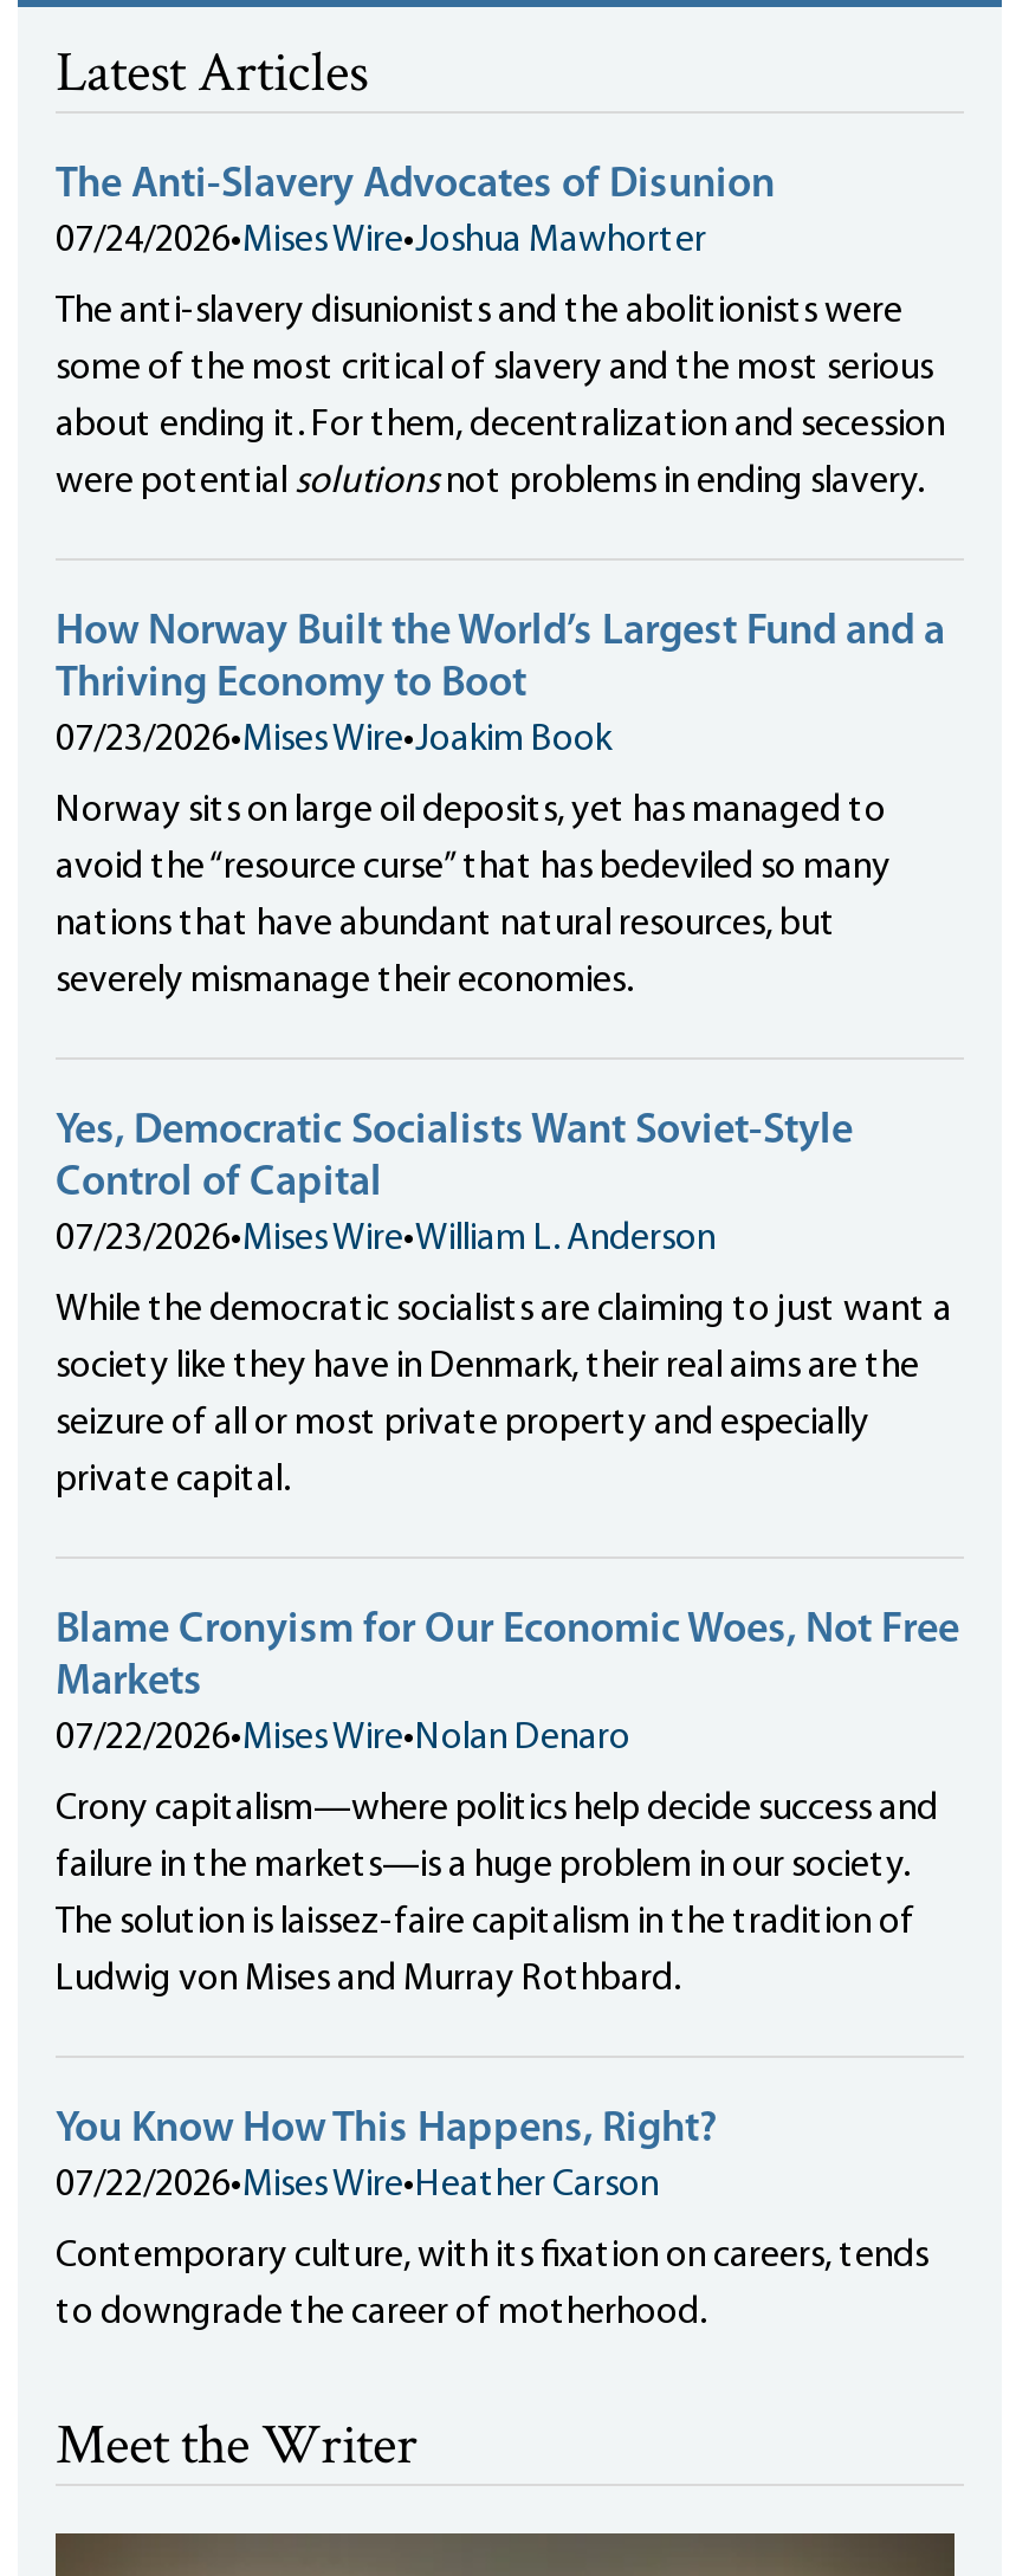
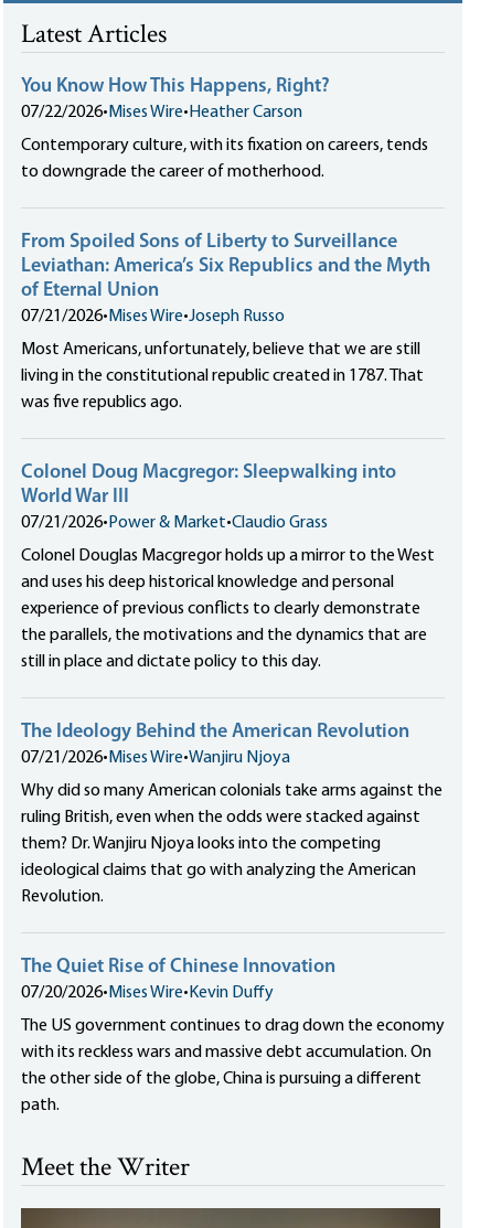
[56,163,959,1999] The Anti-Slavery Advocates of Disunion | 07/24/2026•Mises Wire•Joshua Mawhorter | The anti-slavery disunionists and the abolitionists were | some of the most critical of slavery and the most serious | about ending it. For them, decentralization and secession | were potential solutions not problems in ending slavery. | How Norway Built the World’s Largest Fund and a | Thriving Economy to Boot | 07/23/2026•Mises Wire•Joakim Book | Norway sits on large oil deposits, yet has managed to | avoid the “resource curse” that has bedeviled so many | nations that have abundant natural resources, but | severely mismanage their economies. | Yes, Democratic Socialists Want Soviet-Style | Control of Capital | 07/23/2026•Mises Wire•William L. Anderson | While the democratic socialists are claiming to just want a | society like they have in Denmark, their real aims are the | seizure of all or most private property and especially | private capital. | Blame Cronyism for Our Economic Woes, Not Free | Markets | 07/22/2026•Mises Wire•Nolan Denaro | Crony capitalism—where politics help decide success and | failure in the markets—is a huge problem in our society. | The solution is laissez-faire capitalism in the tradition of | Ludwig von Mises and Murray Rothbard. -> none
moved [56,2108,928,2333] -> [21,76,428,181]: You Know How This Happens, Right? | 07/22/2026•Mises Wire•Heather Carson | Contemporary culture, with its fixation on careers, tends | to downgrade the career of motherhood.
none -> [21,232,445,1114] From Spoiled Sons of Liberty to Surveillance | Leviathan: America’s Six Republics and the Myth | of Eternal Union | 07/21/2026• Mises Wire•Joseph Russo | Most Americans, unfortunately, believe that we are still | living in the constitutional republic created in 1787. That | was five republics ago. | Colonel Doug Macgregor: Sleepwalking into | World War III | 07/21/2026• Power & Market•Claudio Grass | Colonel Douglas Macgregor holds up a mirror to the West | and uses his deep historical knowledge and personal | experience of previous conflicts to clearly demonstrate | the parallels, the motivations and the dynamics that are | still in place and dictate policy to this day. | The Ideology Behind the American Revolution | 07/21/2026• Mises Wire•Wanjiru Njoya | Why did so many American colonials take arms against the | ruling British, even when the odds were stacked against | them? Dr. Wanjiru Njoya looks into the competing | ideological claims that go with analyzing the American | Revolution. | The Quiet Rise of Chinese Innovation | 07/20/2026• Mises Wire• Kevin Duffy | The US government continues to drag down the economy | with its reckless wars and massive debt accumulation. On | the other side of the globe, China is pursuing a different | path.

